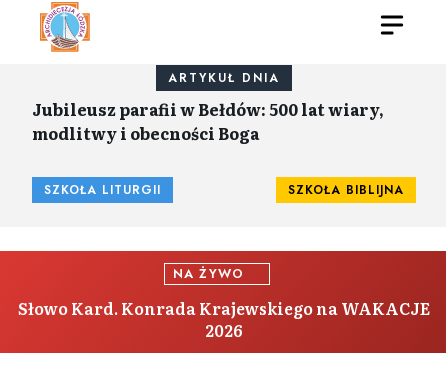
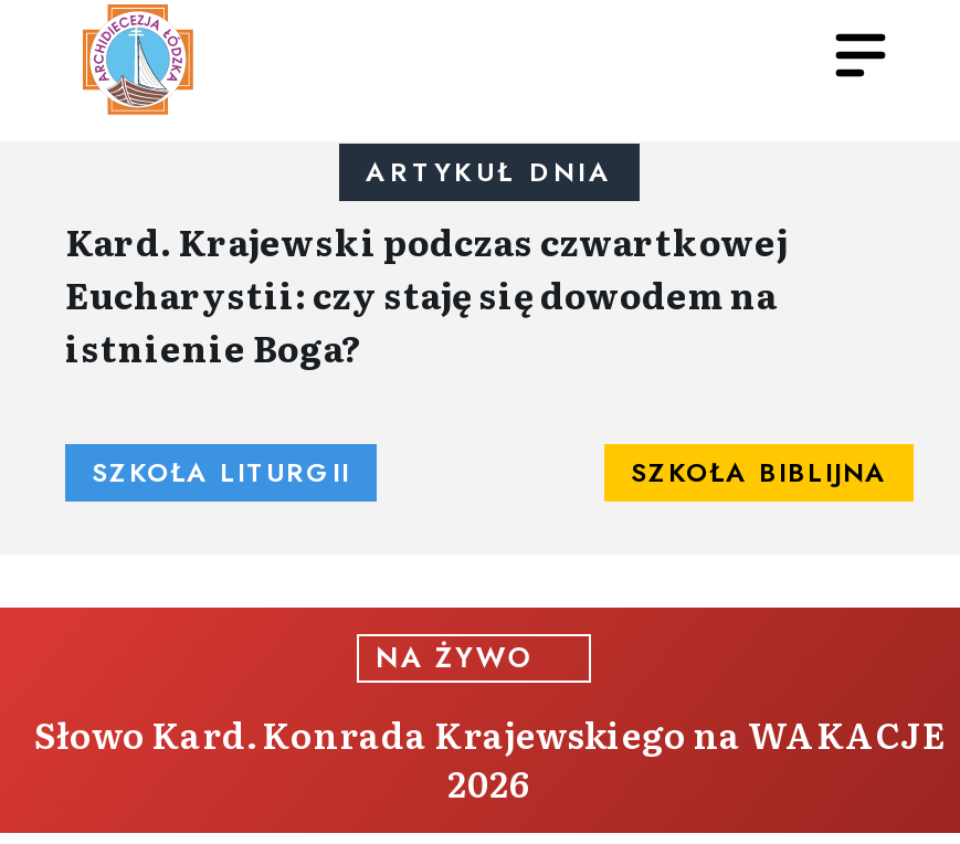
[32,97,384,145] Jubileusz parafii w Bełdów: 500 lat wiary, | modlitwy i obecności Boga -> [65,214,788,373] Kard. Krajewski podczas czwartkowej | Eucharystii: czy staję się dowodem na | istnienie Boga?

